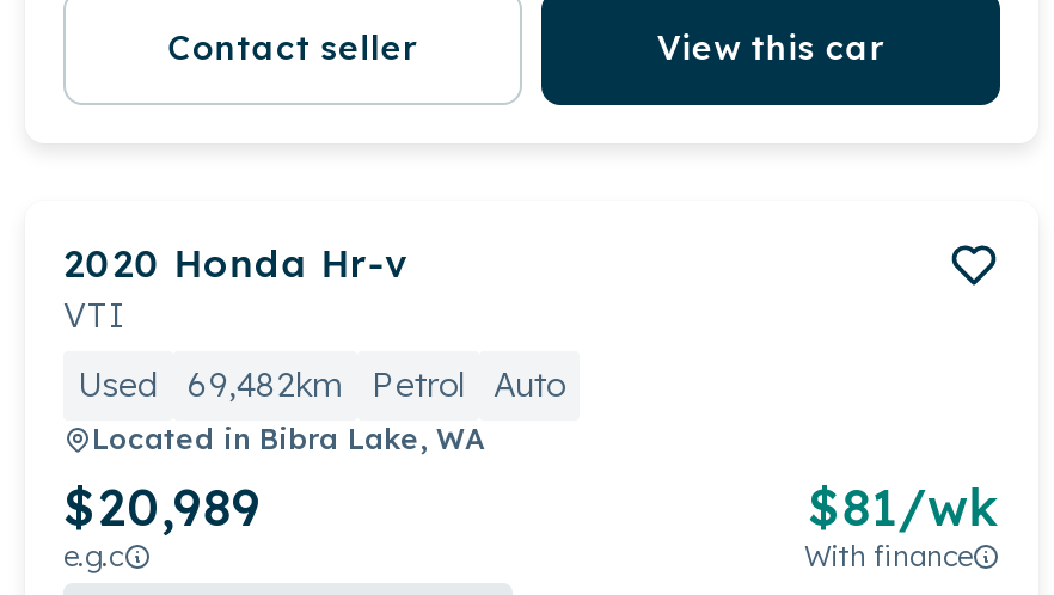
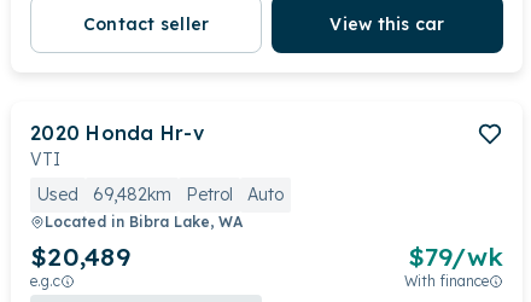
[63,476,261,538] $20,989 -> [30,240,130,272] $20,489
[808,476,1000,538] $81/wk -> [407,240,503,272] $79/wk

